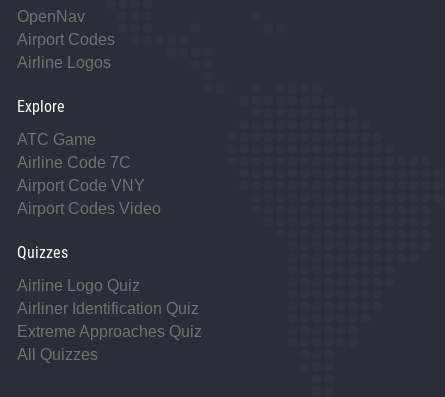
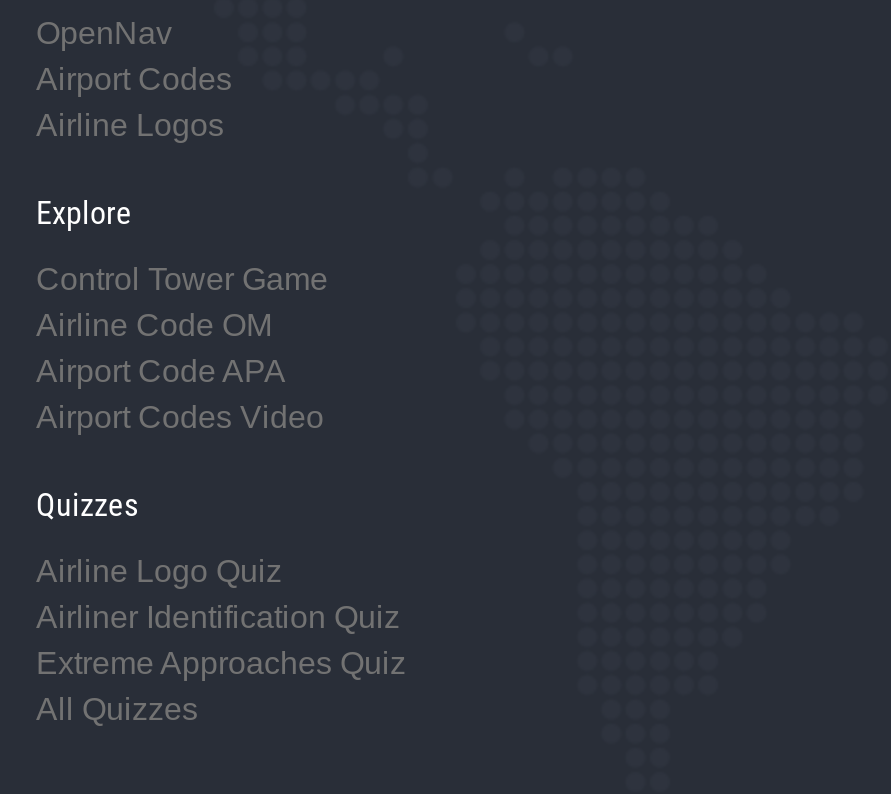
[17,131,145,194] ATC Game | Airline Code 7C | Airport Code VNY -> [36,262,328,388] Control Tower Game | Airline Code OM | Airport Code APA

